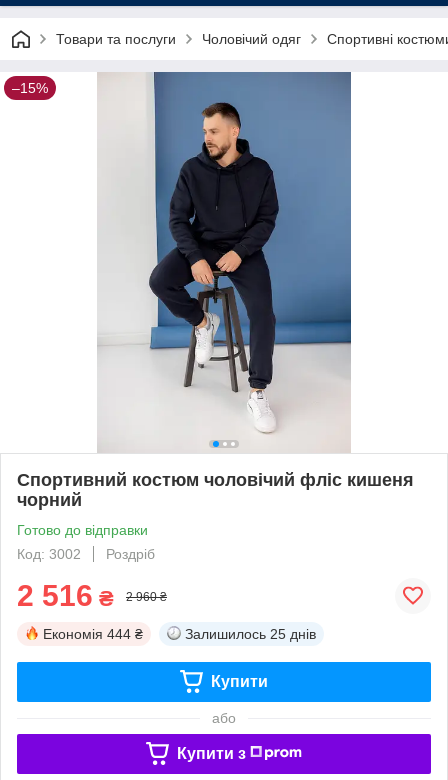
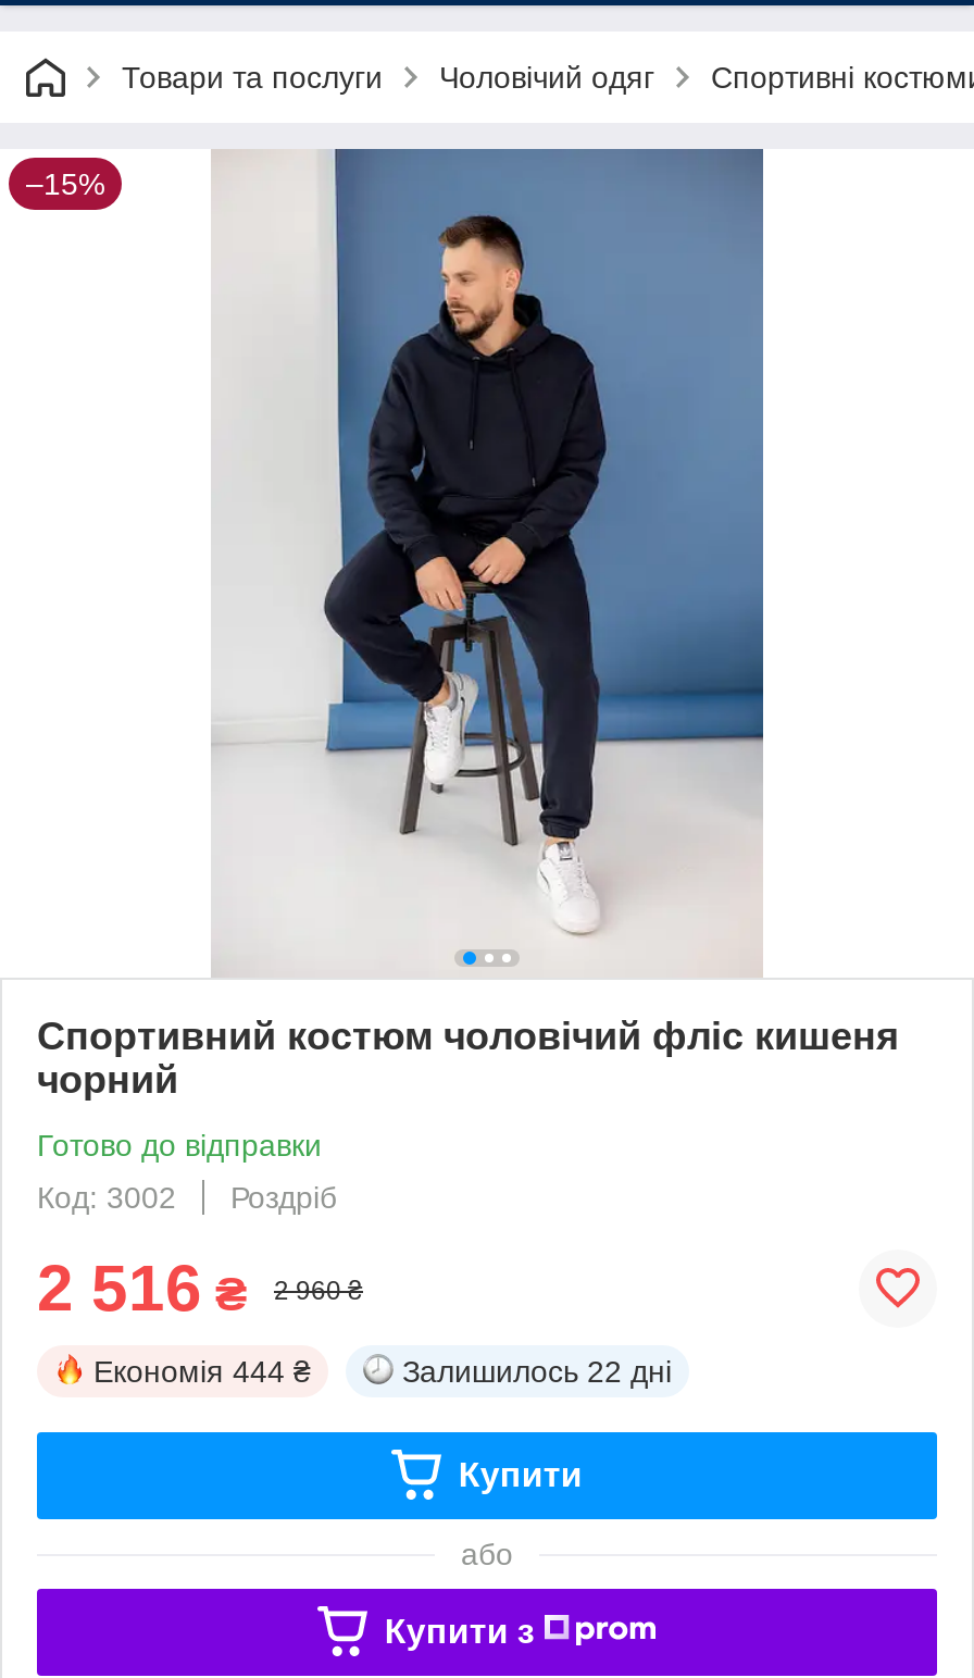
[185,626,316,642] Залишилось 25 днів -> [402,1353,672,1388] Залишилось 22 дні

